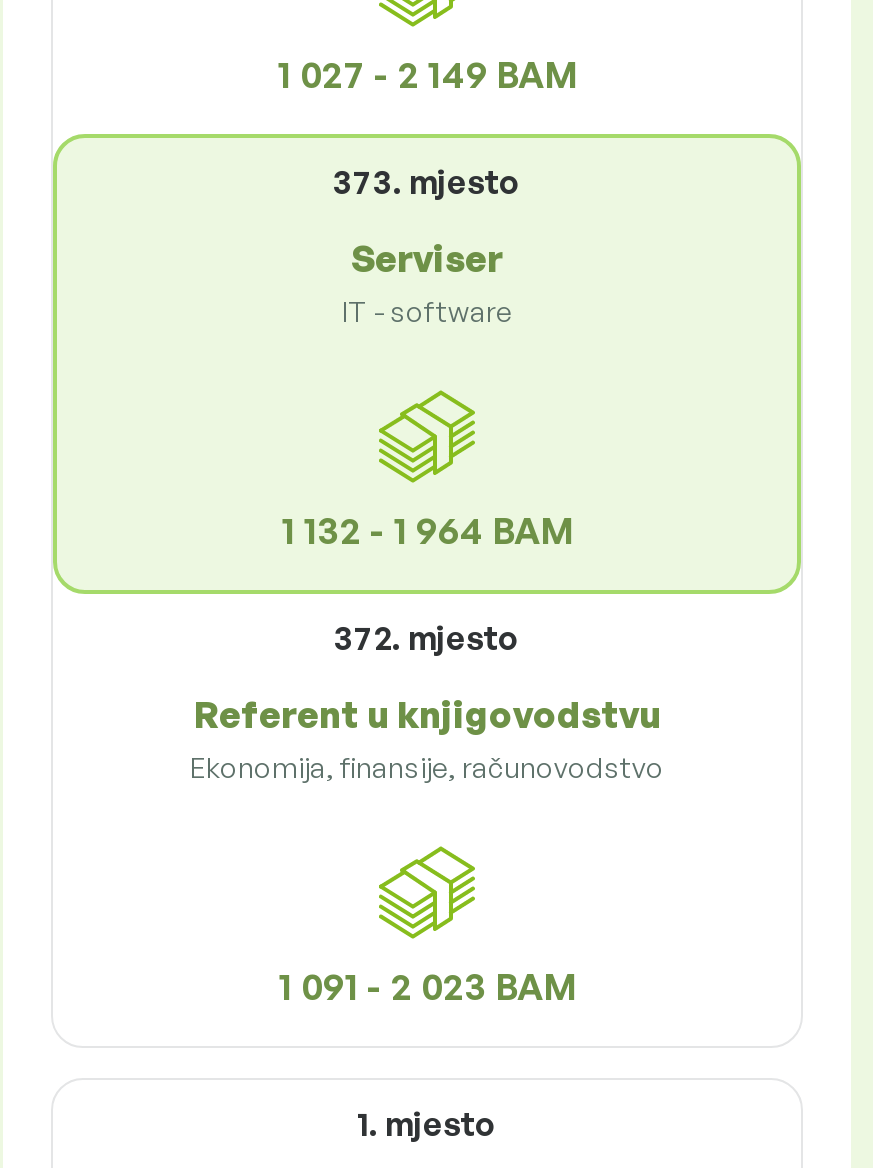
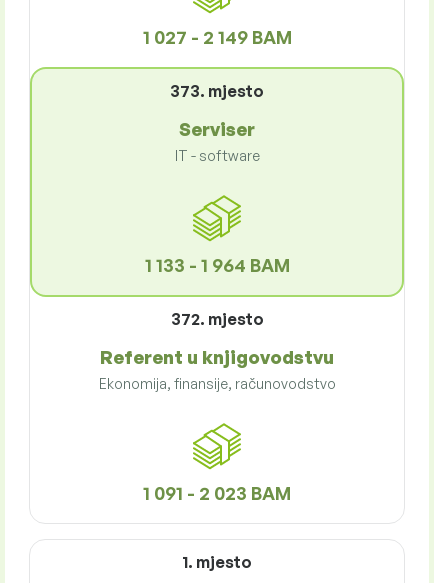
[282,508,572,552] 1 132 - 1 964 BAM -> [144,254,289,276] 1 133 - 1 964 BAM

